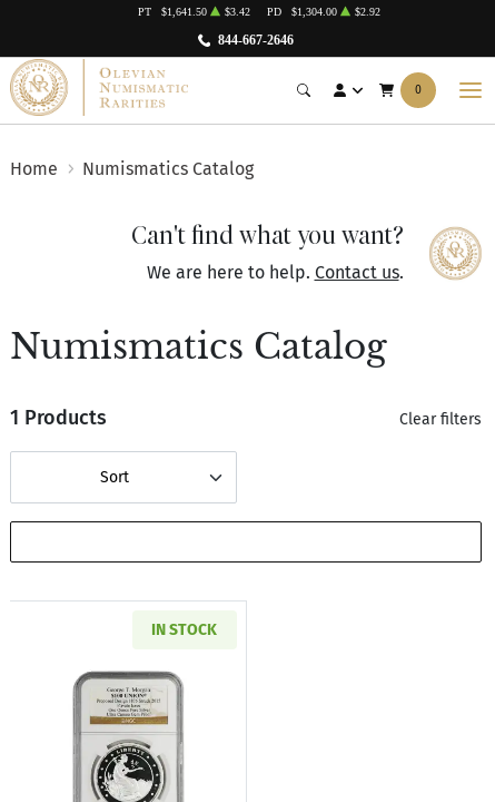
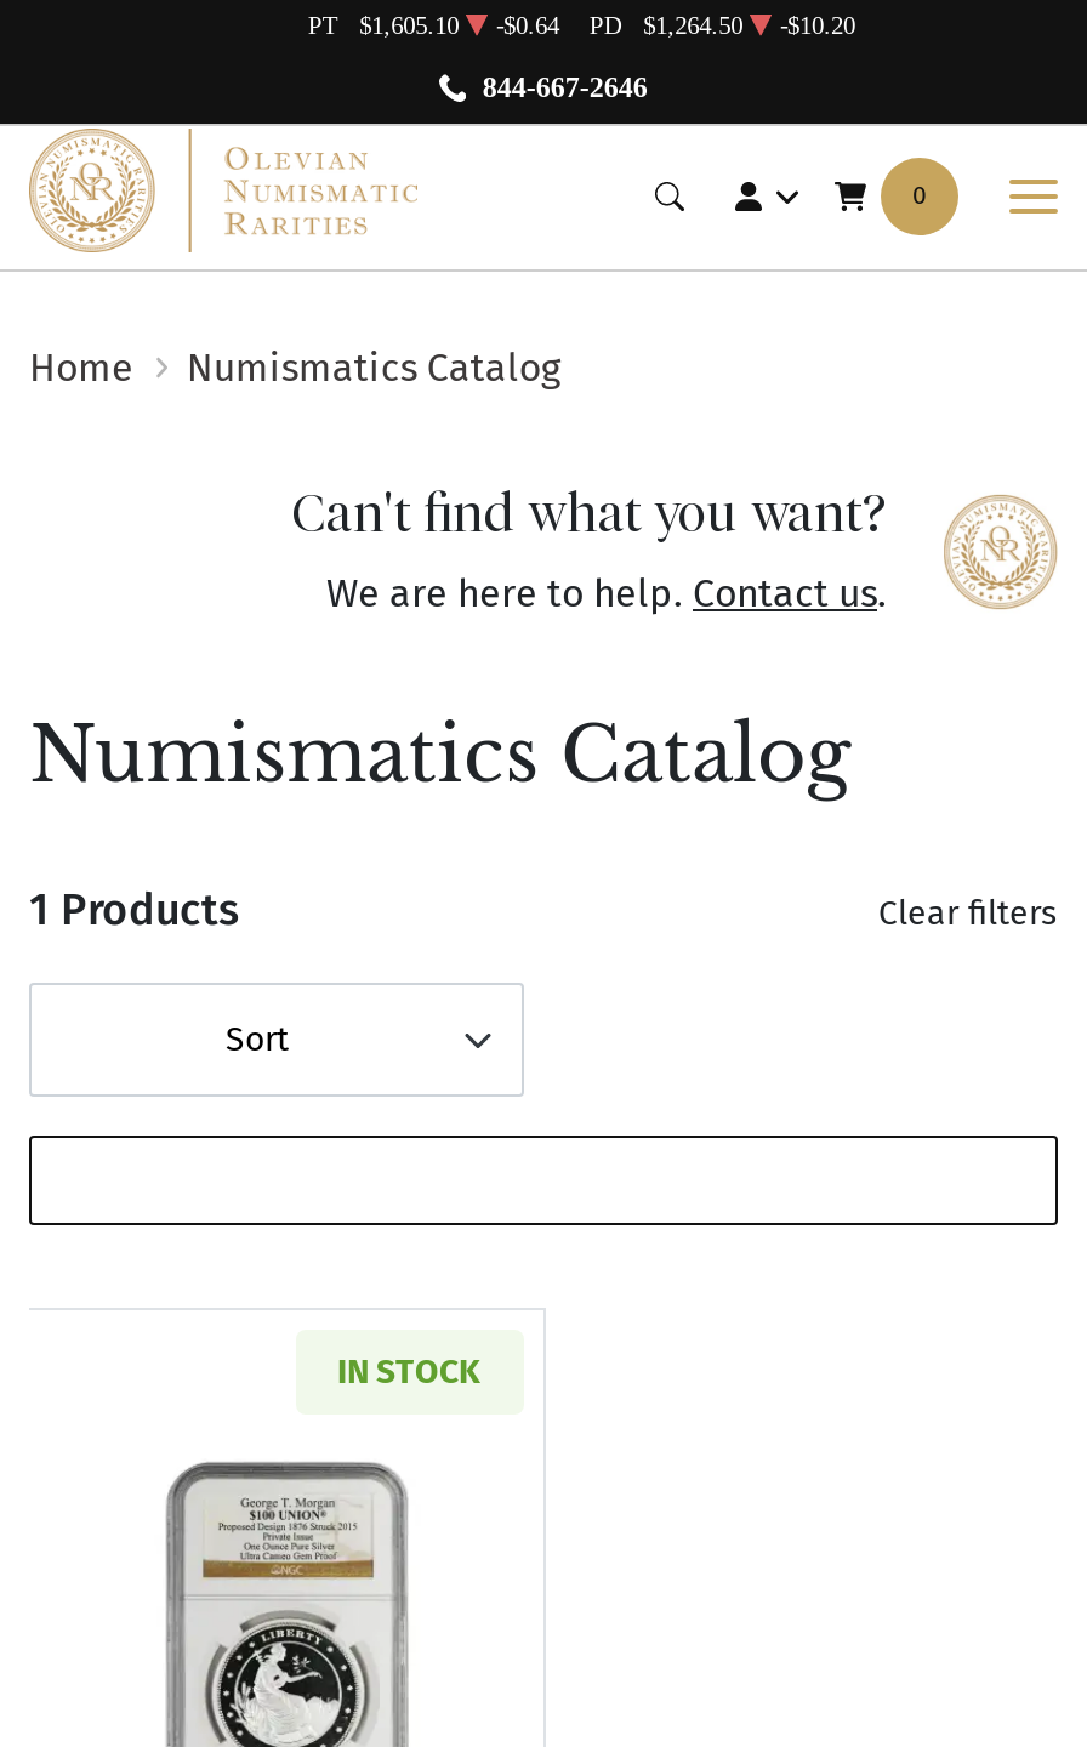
[161,5,207,18] $1,641.50 -> [359,12,459,38] $1,605.10
[224,5,250,18] $3.42 -> [496,12,559,38] -$0.64
[292,5,337,18] $1,304.00 -> [643,12,743,38] $1,264.50
[354,5,380,18] $2.92 -> [780,12,855,38] -$10.20

